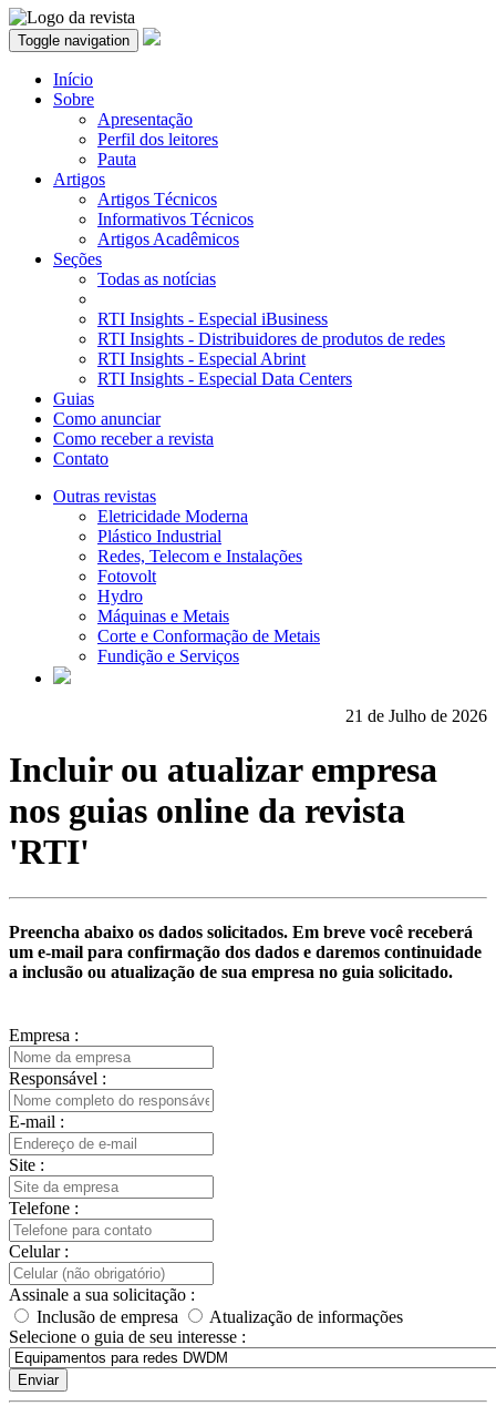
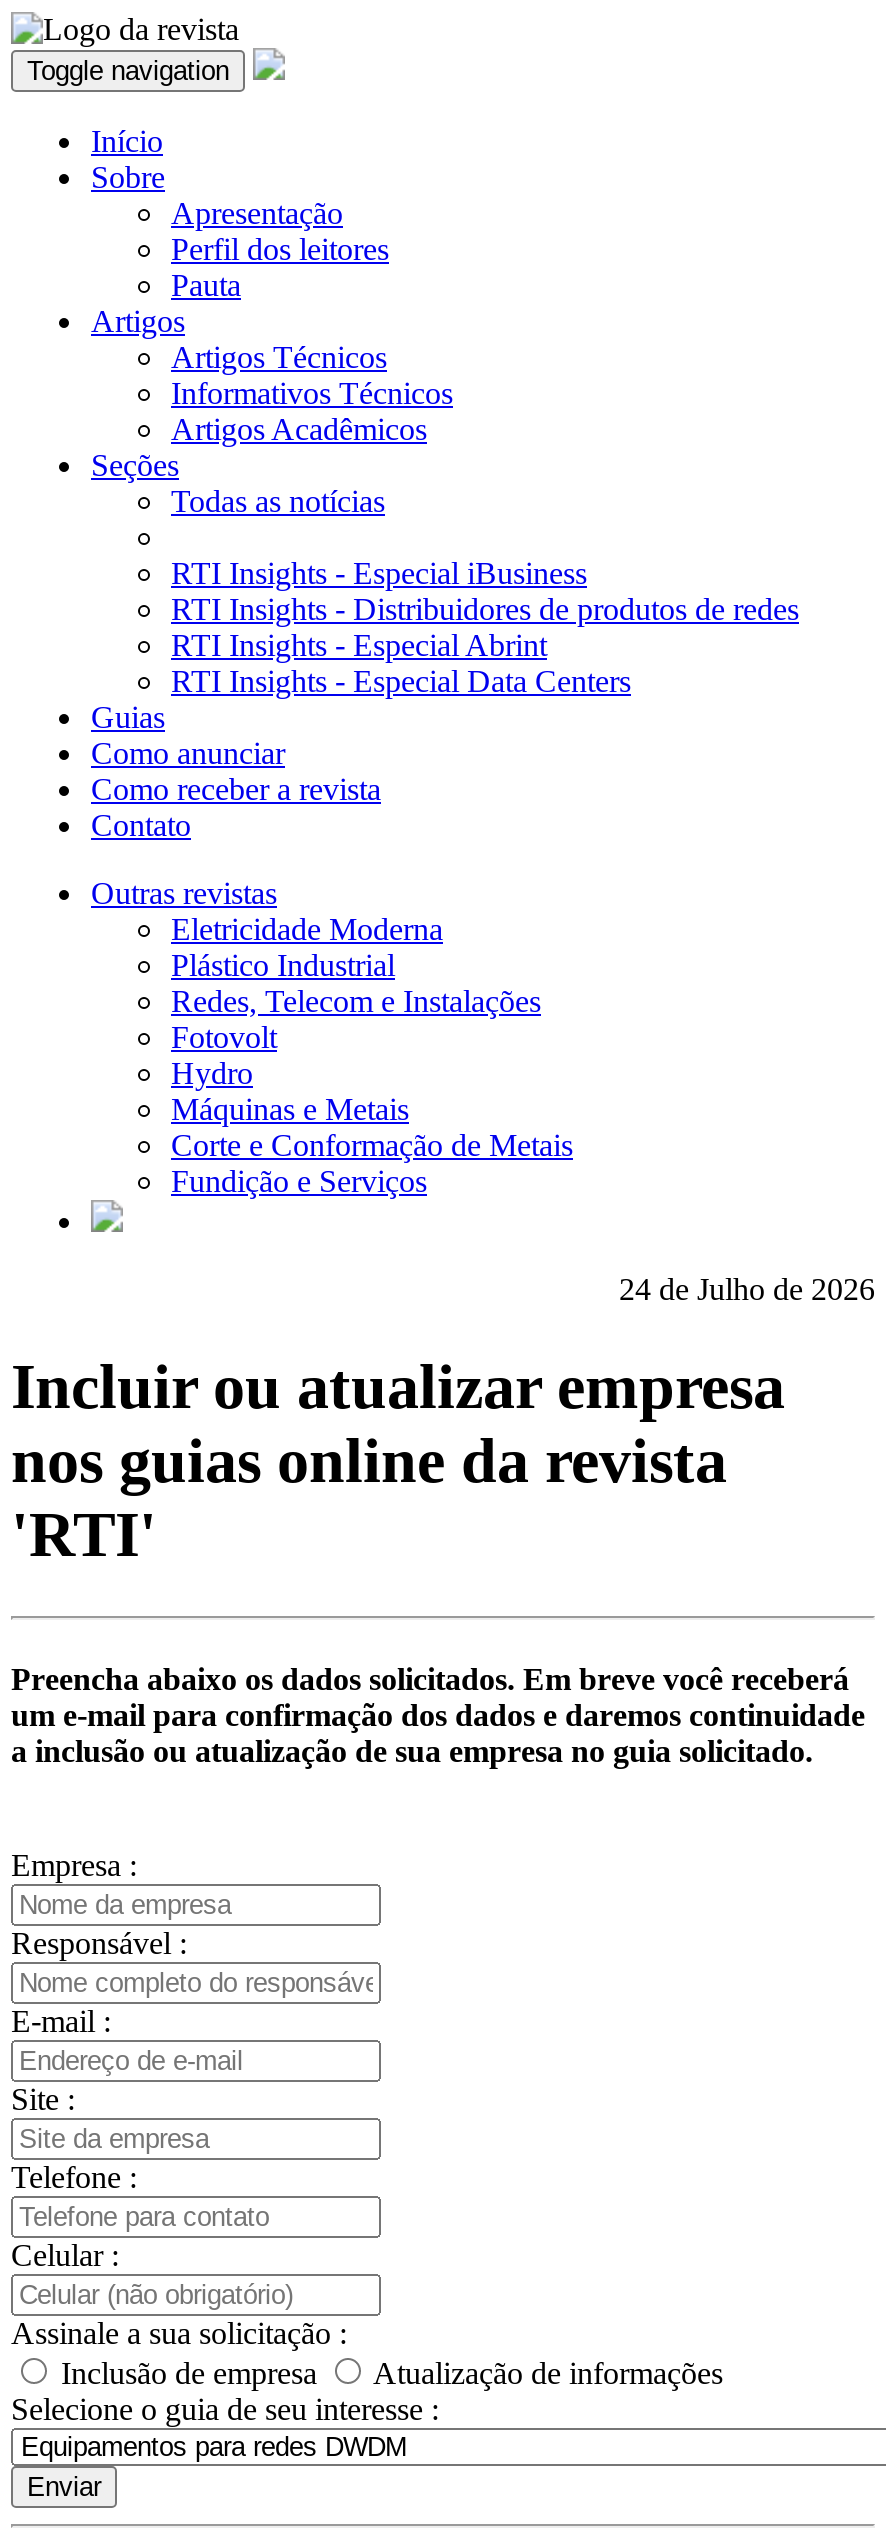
[345,706,487,725] 21 de Julho de 2026 -> [619,1272,875,1306] 24 de Julho de 2026

